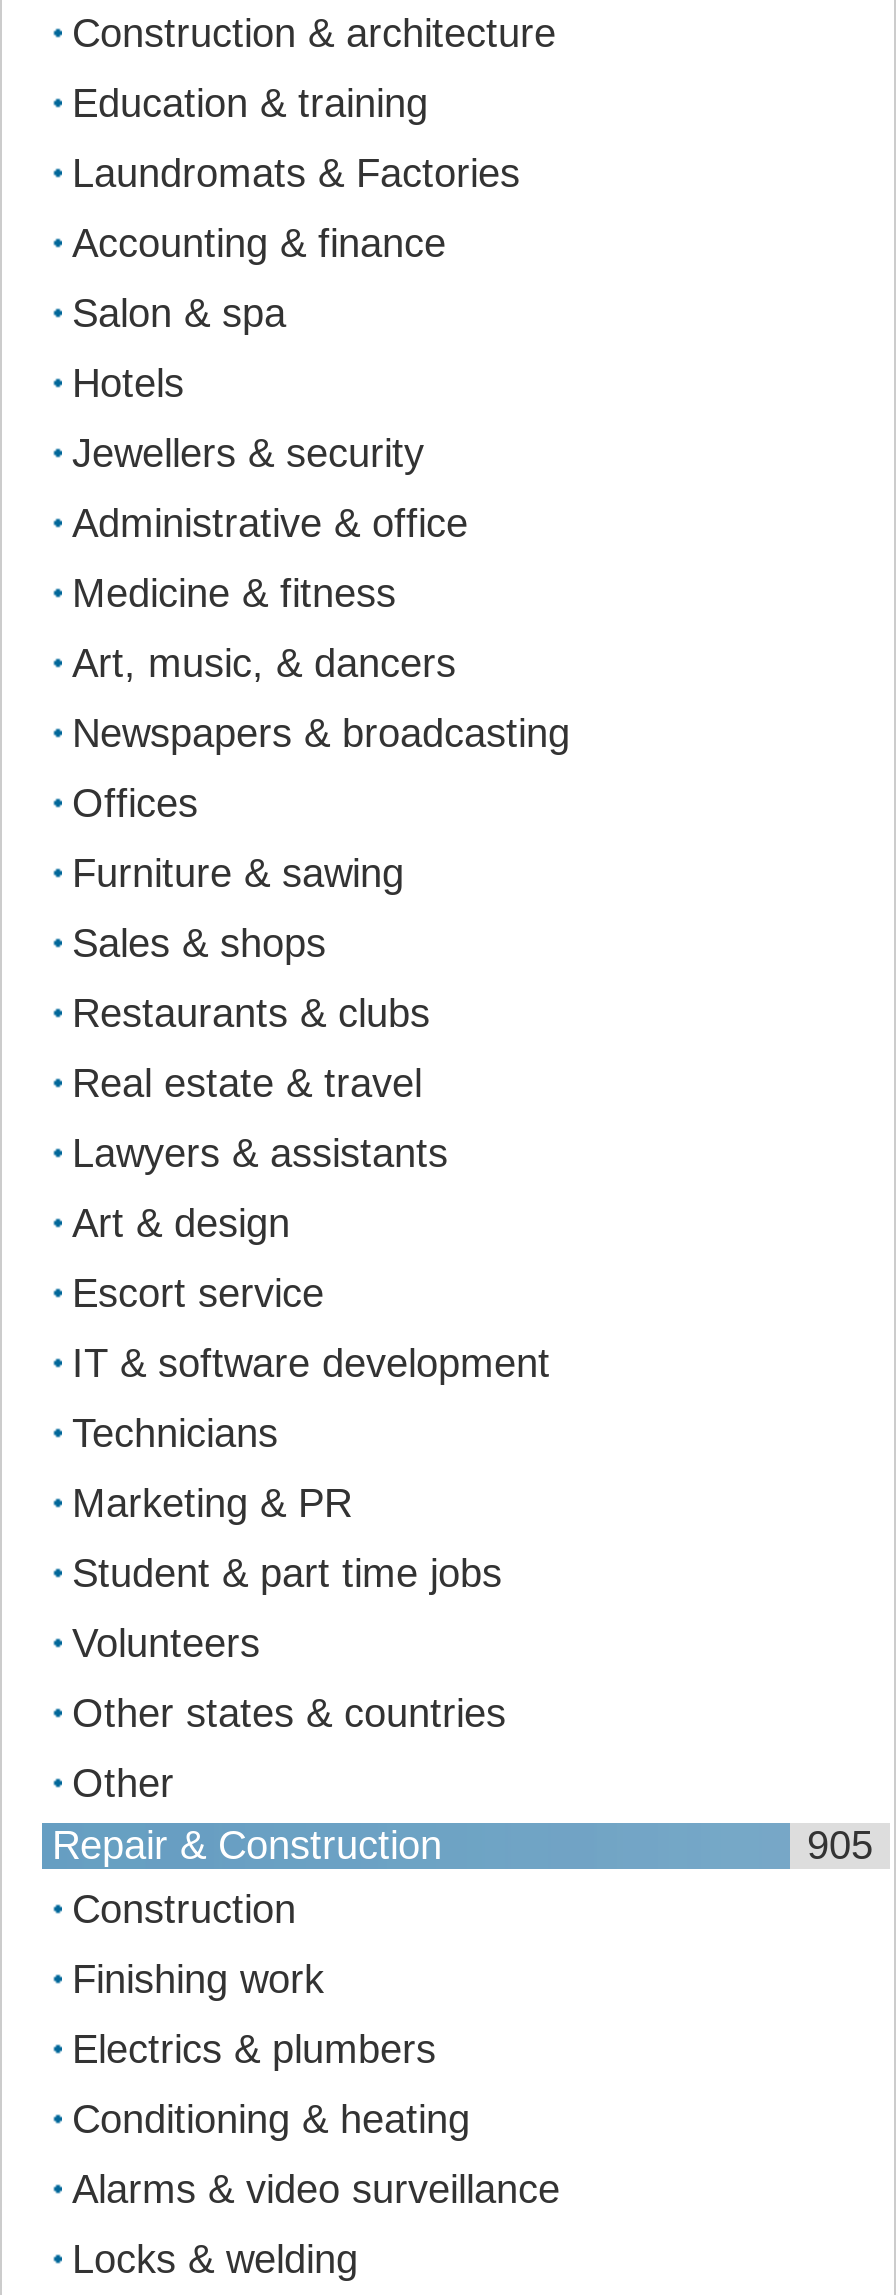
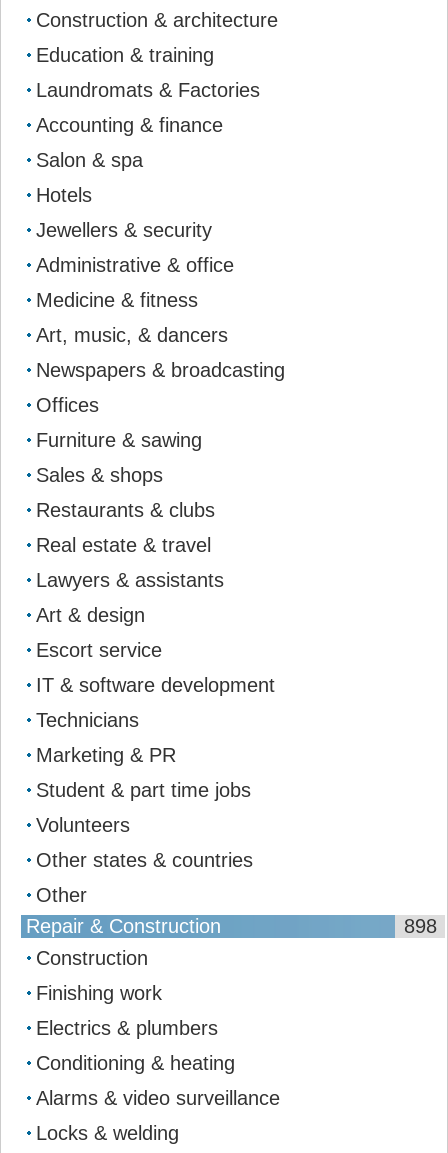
[807,1823,873,1867] 905 -> [403,915,436,937] 898

